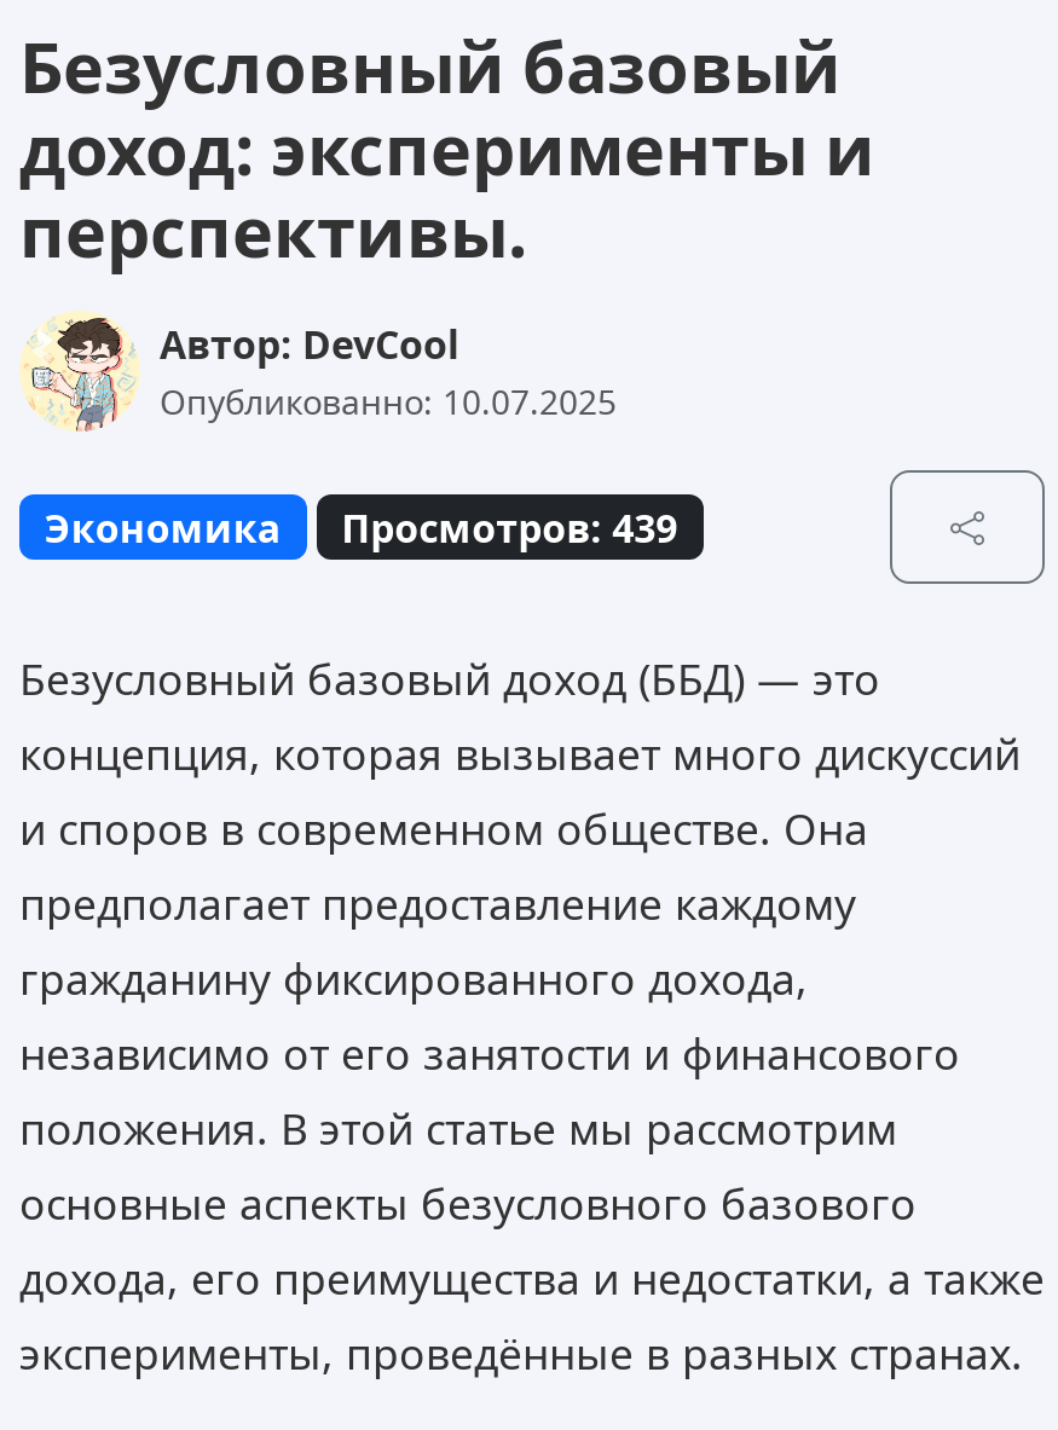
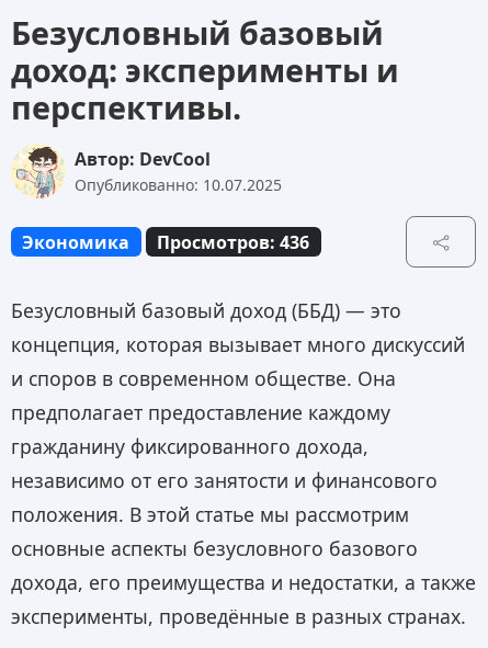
[44,500,678,554] Экономика Просмотров: 439 -> [22,230,309,254] Экономика Просмотров: 436

